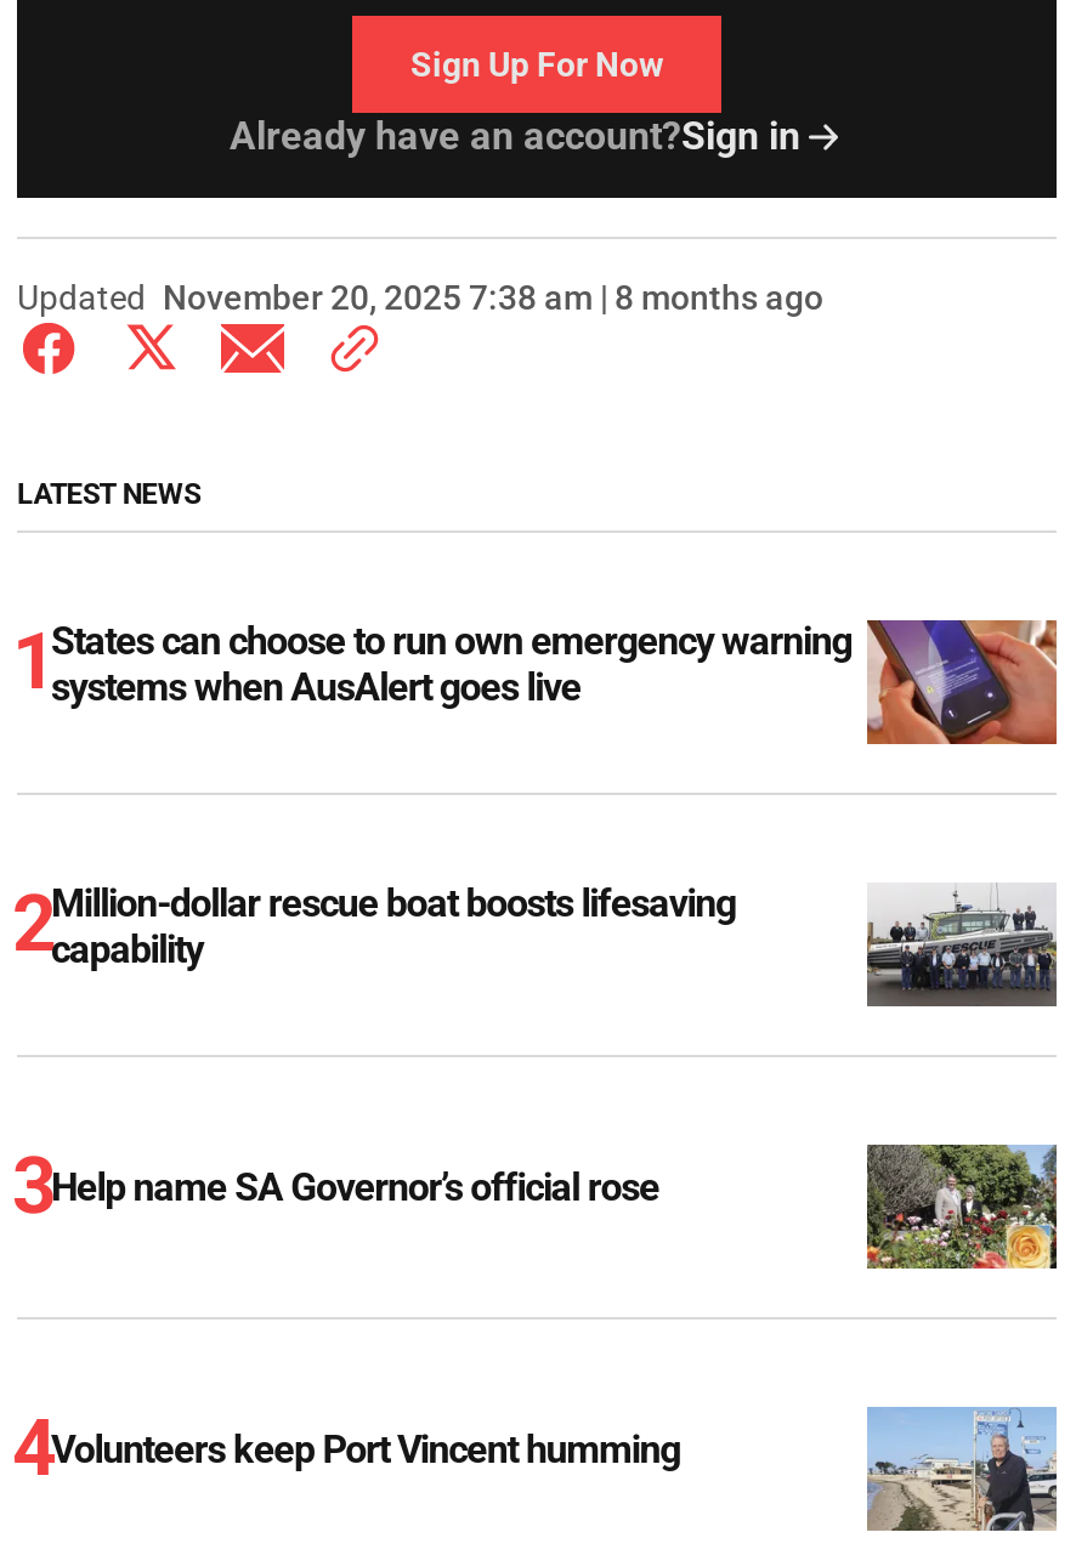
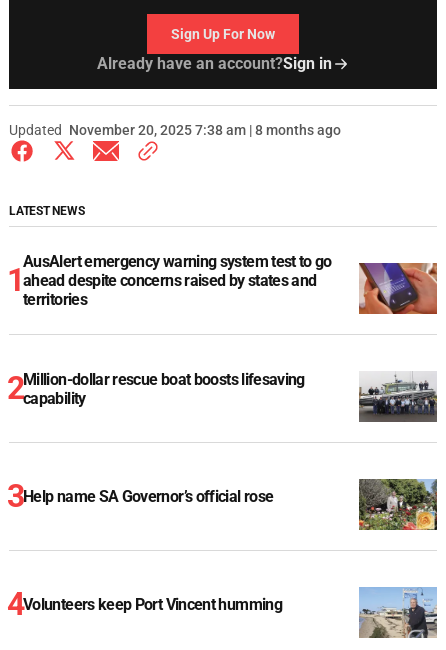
[51,617,852,710] States can choose to run own emergency warning | systems when AusAlert goes live -> [23,252,332,309] AusAlert emergency warning system test to go | ahead despite concerns raised by states and | territories

